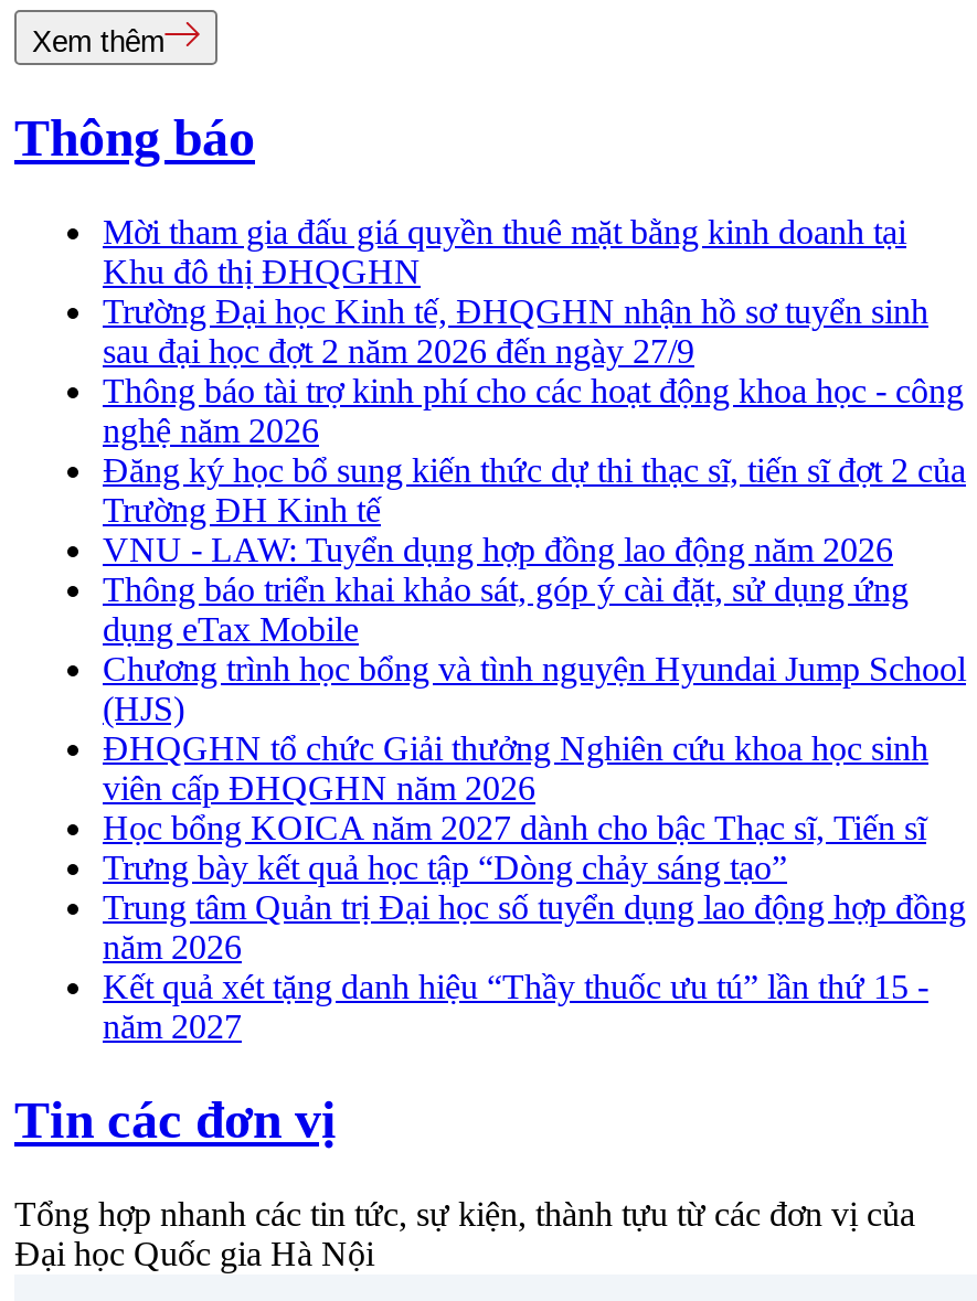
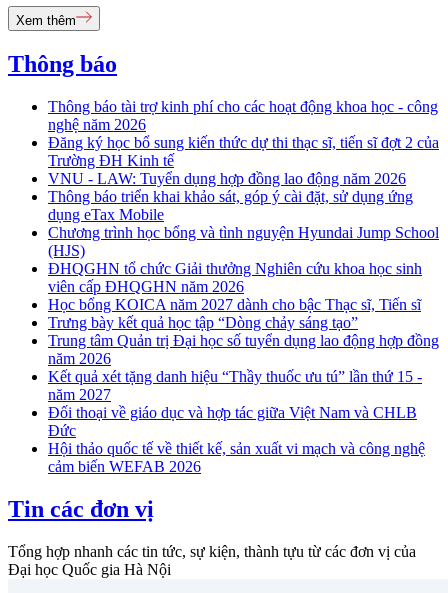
[103,213,928,370] Mời tham gia đấu giá quyền thuê mặt bằng kinh doanh tại | Khu đô thị ĐHQGHN | Trường Đại học Kinh tế, ĐHQGHN nhận hồ sơ tuyển sinh | sau đại học đợt 2 năm 2026 đến ngày 27/9 -> none
moved [103,372,966,1045] -> [48,98,439,403]: Thông báo tài trợ kinh phí cho các hoạt động khoa học - công | nghệ năm 2026 | Đăng ký học bổ sung kiến thức dự thi thạc sĩ, tiến sĩ đợt 2 của | ... | Kết quả xét tặng danh hiệu “Thầy thuốc ưu tú” lần thứ 15 - | năm 2027
none -> [48,404,425,475] Đối thoại về giáo dục và hợp tác giữa Việt Nam và CHLB | Đức | Hội thảo quốc tế về thiết kế, sản xuất vi mạch và công nghệ | cảm biến WEFAB 2026

